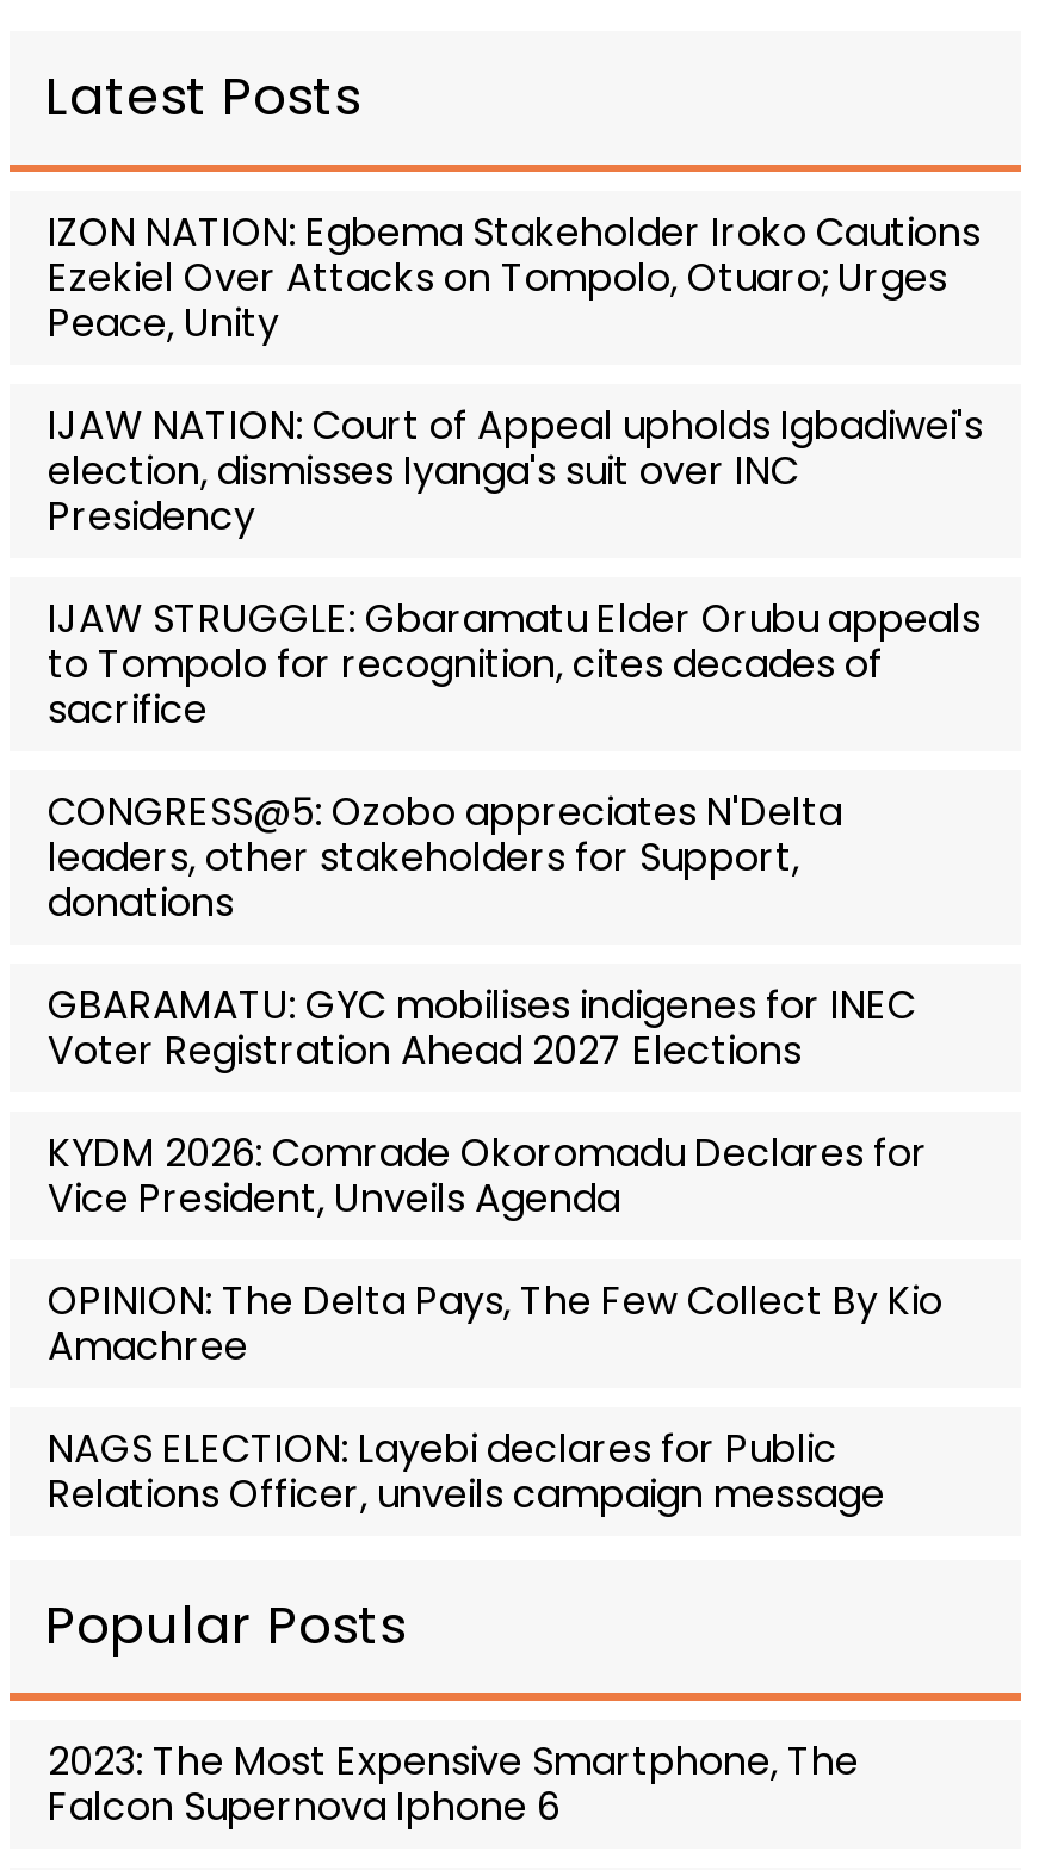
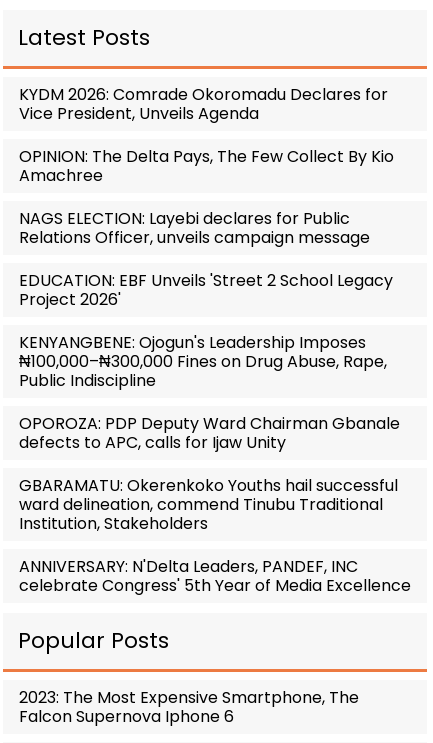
[48,204,983,1077] IZON NATION: Egbema Stakeholder Iroko Cautions | Ezekiel Over Attacks on Tompolo, Otuaro; Urges | Peace, Unity | IJAW NATION: Court of Appeal upholds Igbadiwei's | election, dismisses Iyanga's suit over INC | Presidency | IJAW STRUGGLE: Gbaramatu Elder Orubu appeals | to Tompolo for recognition, cites decades of | sacrifice | CONGRESS@5: Ozobo appreciates N'Delta | leaders, other stakeholders for Support, | donations | GBARAMATU: GYC mobilises indigenes for INEC | Voter Registration Ahead 2027 Elections -> none
moved [48,1125,942,1521] -> [19,83,394,249]: KYDM 2026: Comrade Okoromadu Declares for | Vice President, Unveils Agenda | OPINION: The Delta Pays, The Few Collect By Kio | Amachree | NAGS ELECTION: Layebi declares for Public | Relations Officer, unveils campaign message
none -> [19,269,411,597] EDUCATION: EBF Unveils 'Street 2 School Legacy | Project 2026' | KENYANGBENE: Ojogun's Leadership Imposes | ₦100,000–₦300,000 Fines on Drug Abuse, Rape, | Public Indiscipline | OPOROZA: PDP Deputy Ward Chairman Gbanale | defects to APC, calls for Ijaw Unity | GBARAMATU: Okerenkoko Youths hail successful | ward delineation, commend Tinubu Traditional | Institution, Stakeholders | ANNIVERSARY: N'Delta Leaders, PANDEF, INC | celebrate Congress' 5th Year of Media Excellence

